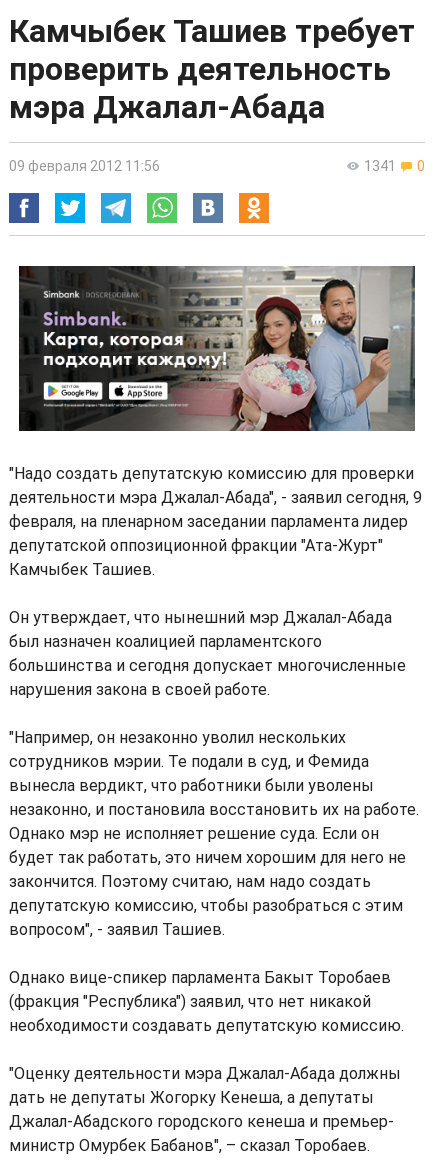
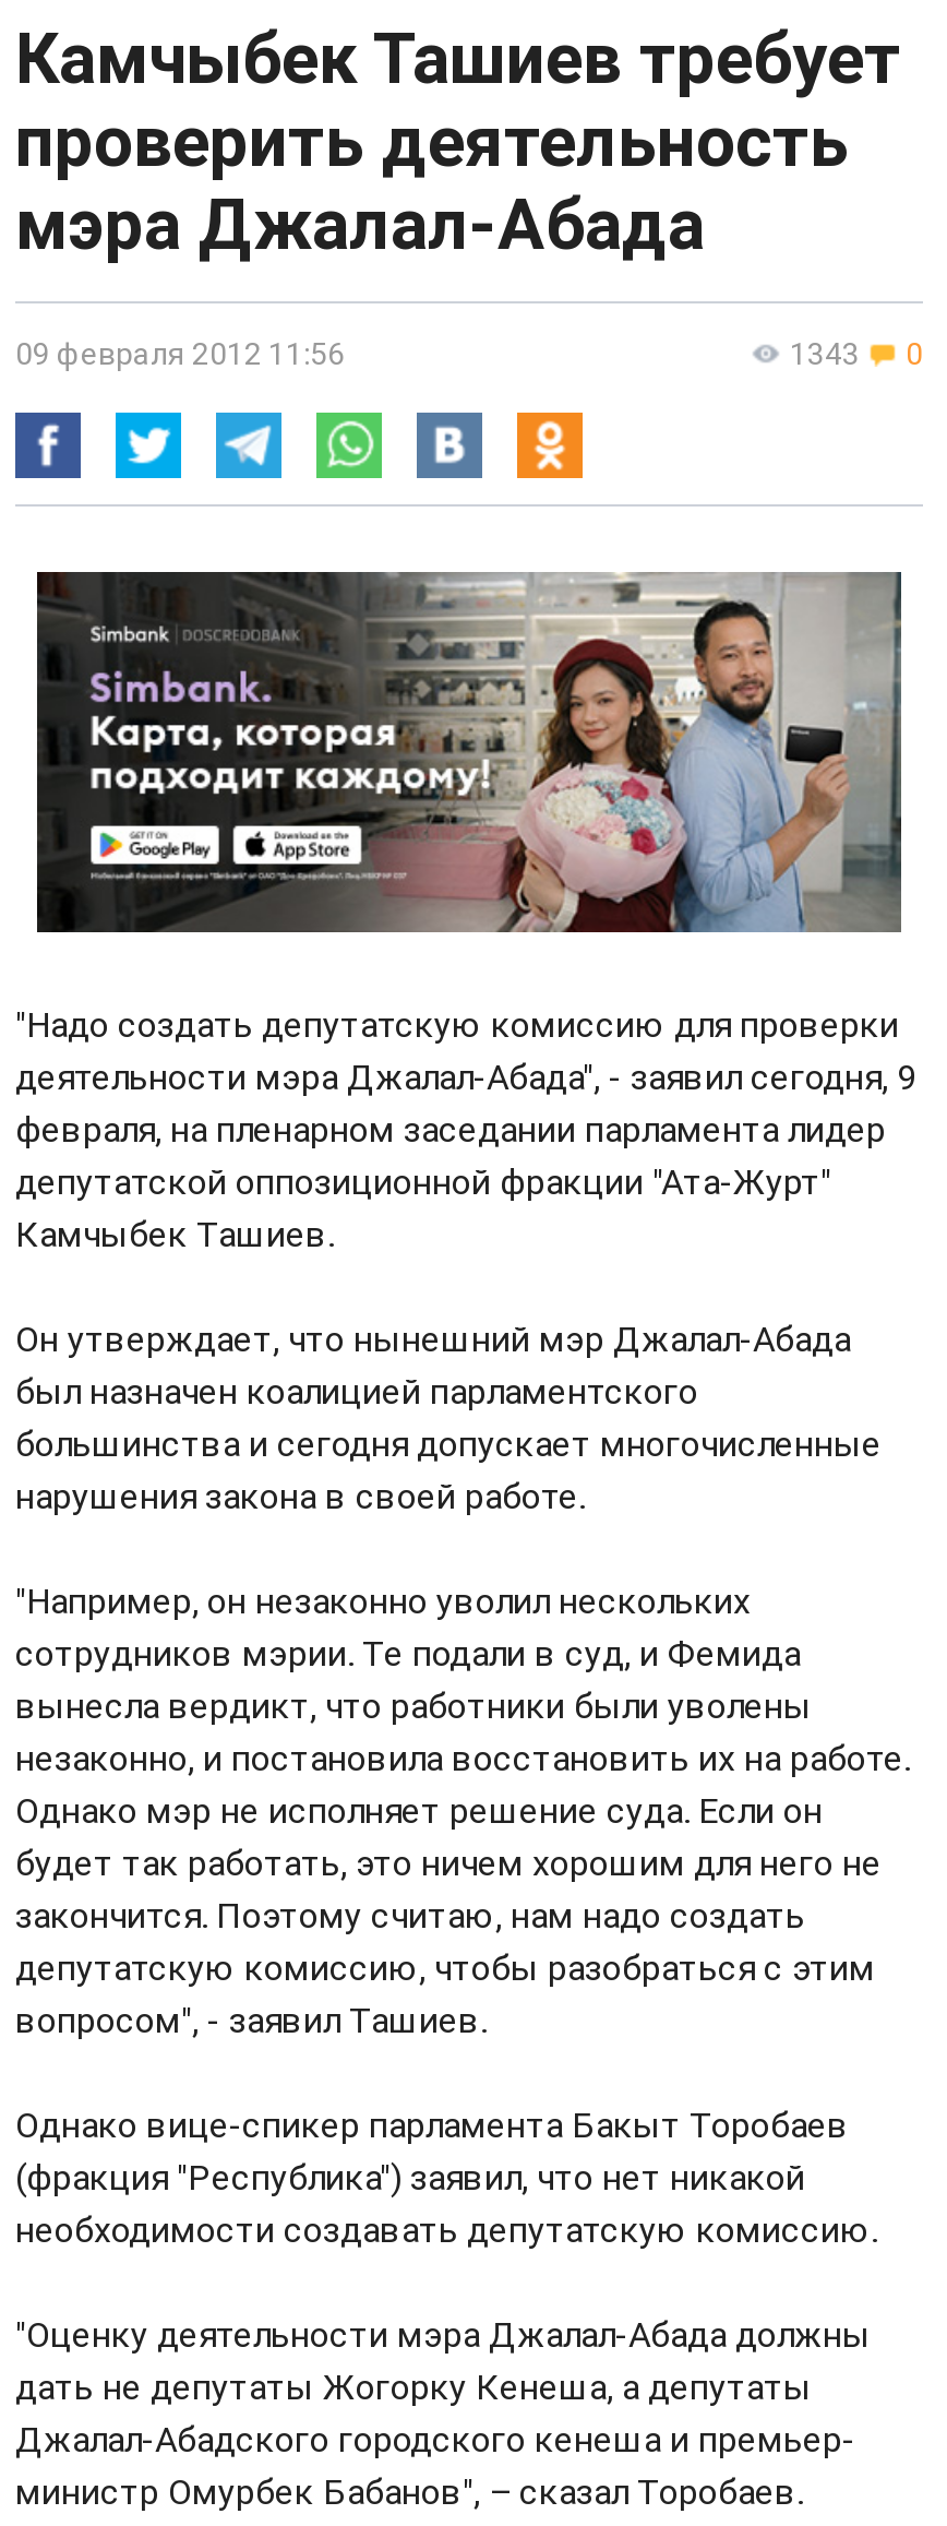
[361,158,425,174] 1341 0 -> [783,336,923,371] 1343 0

